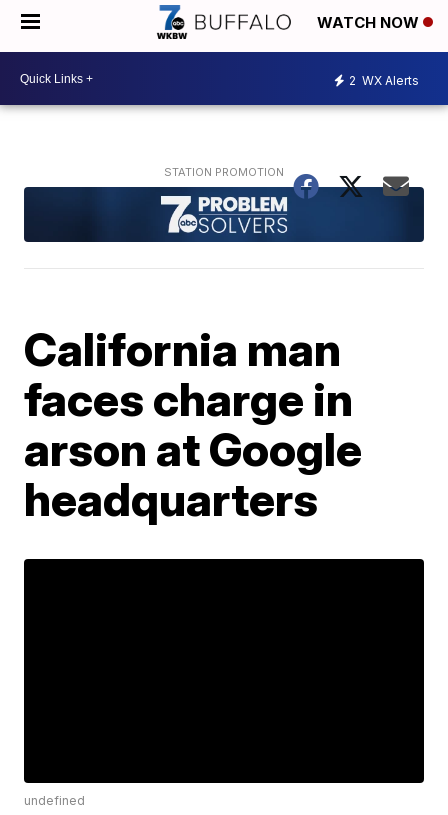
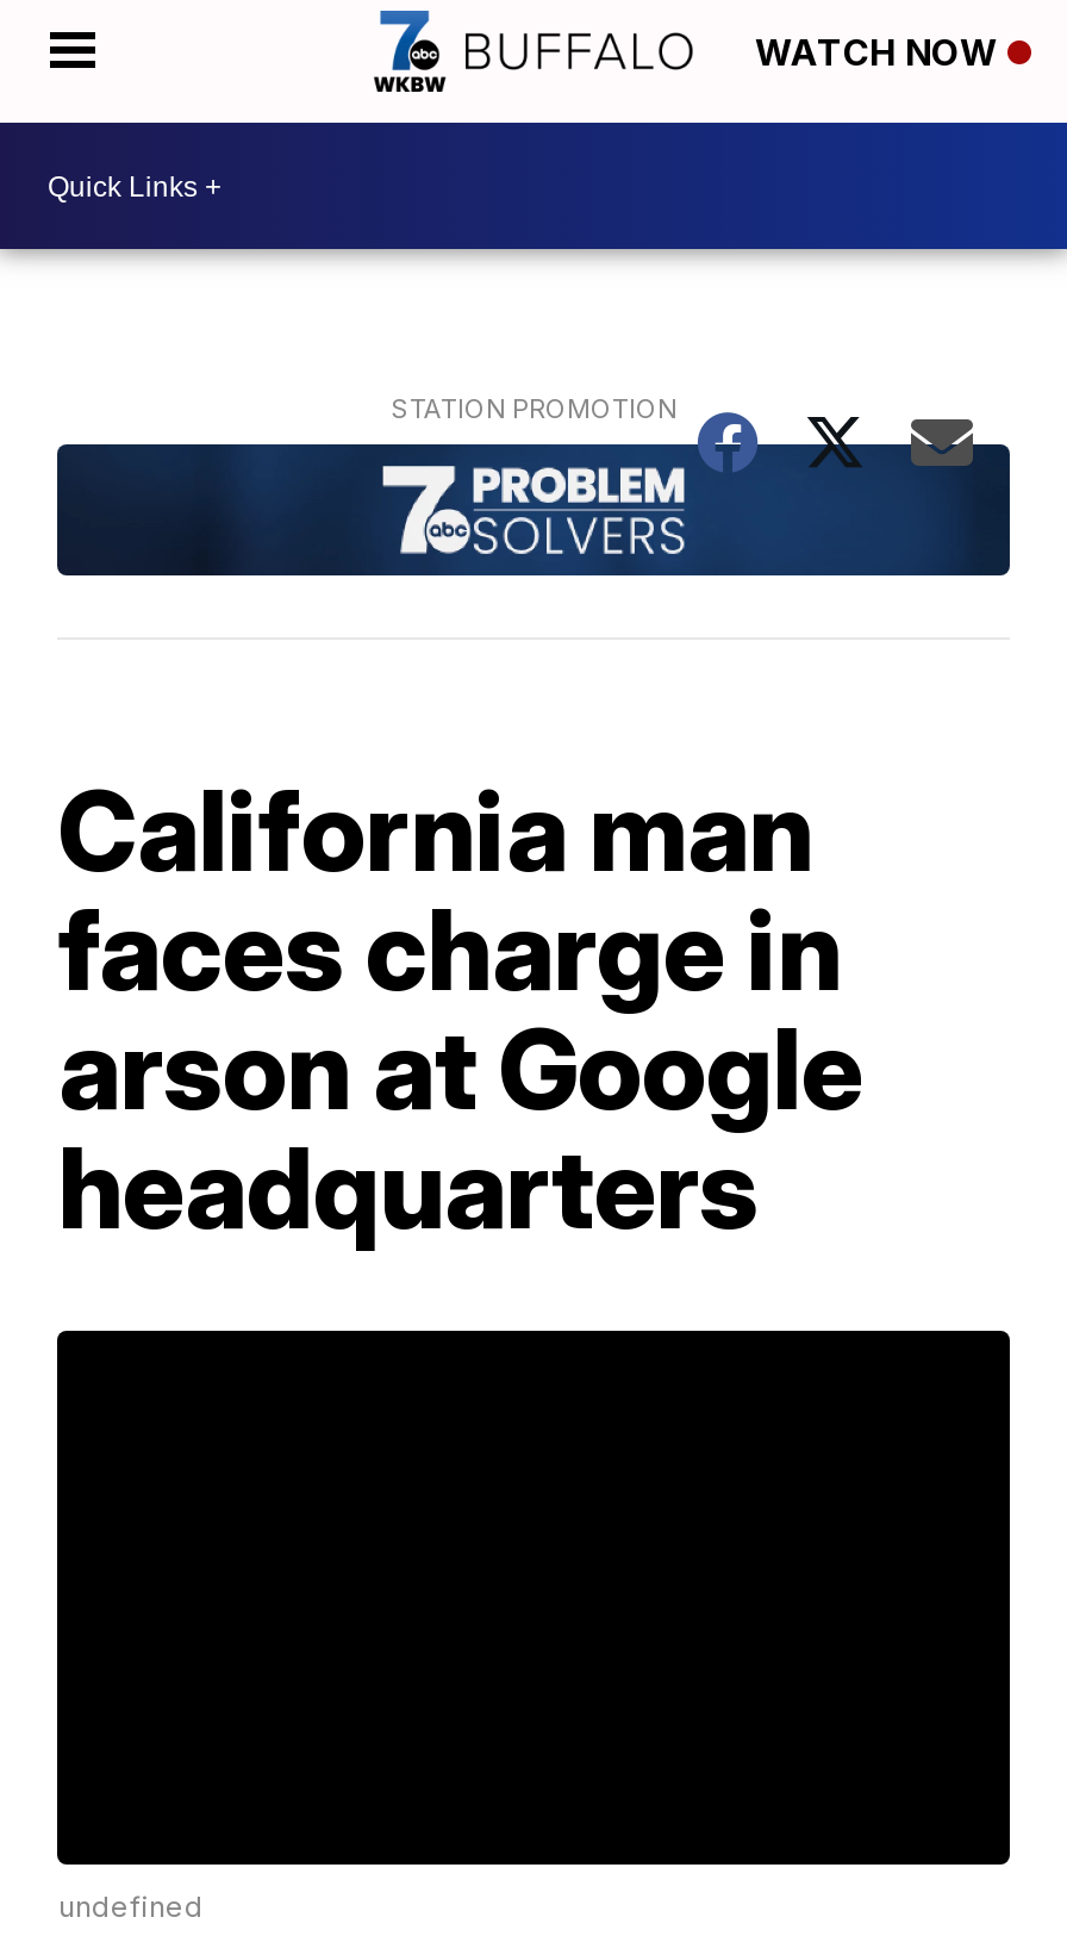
[349,72,419,87] 2 WX Alerts -> none

